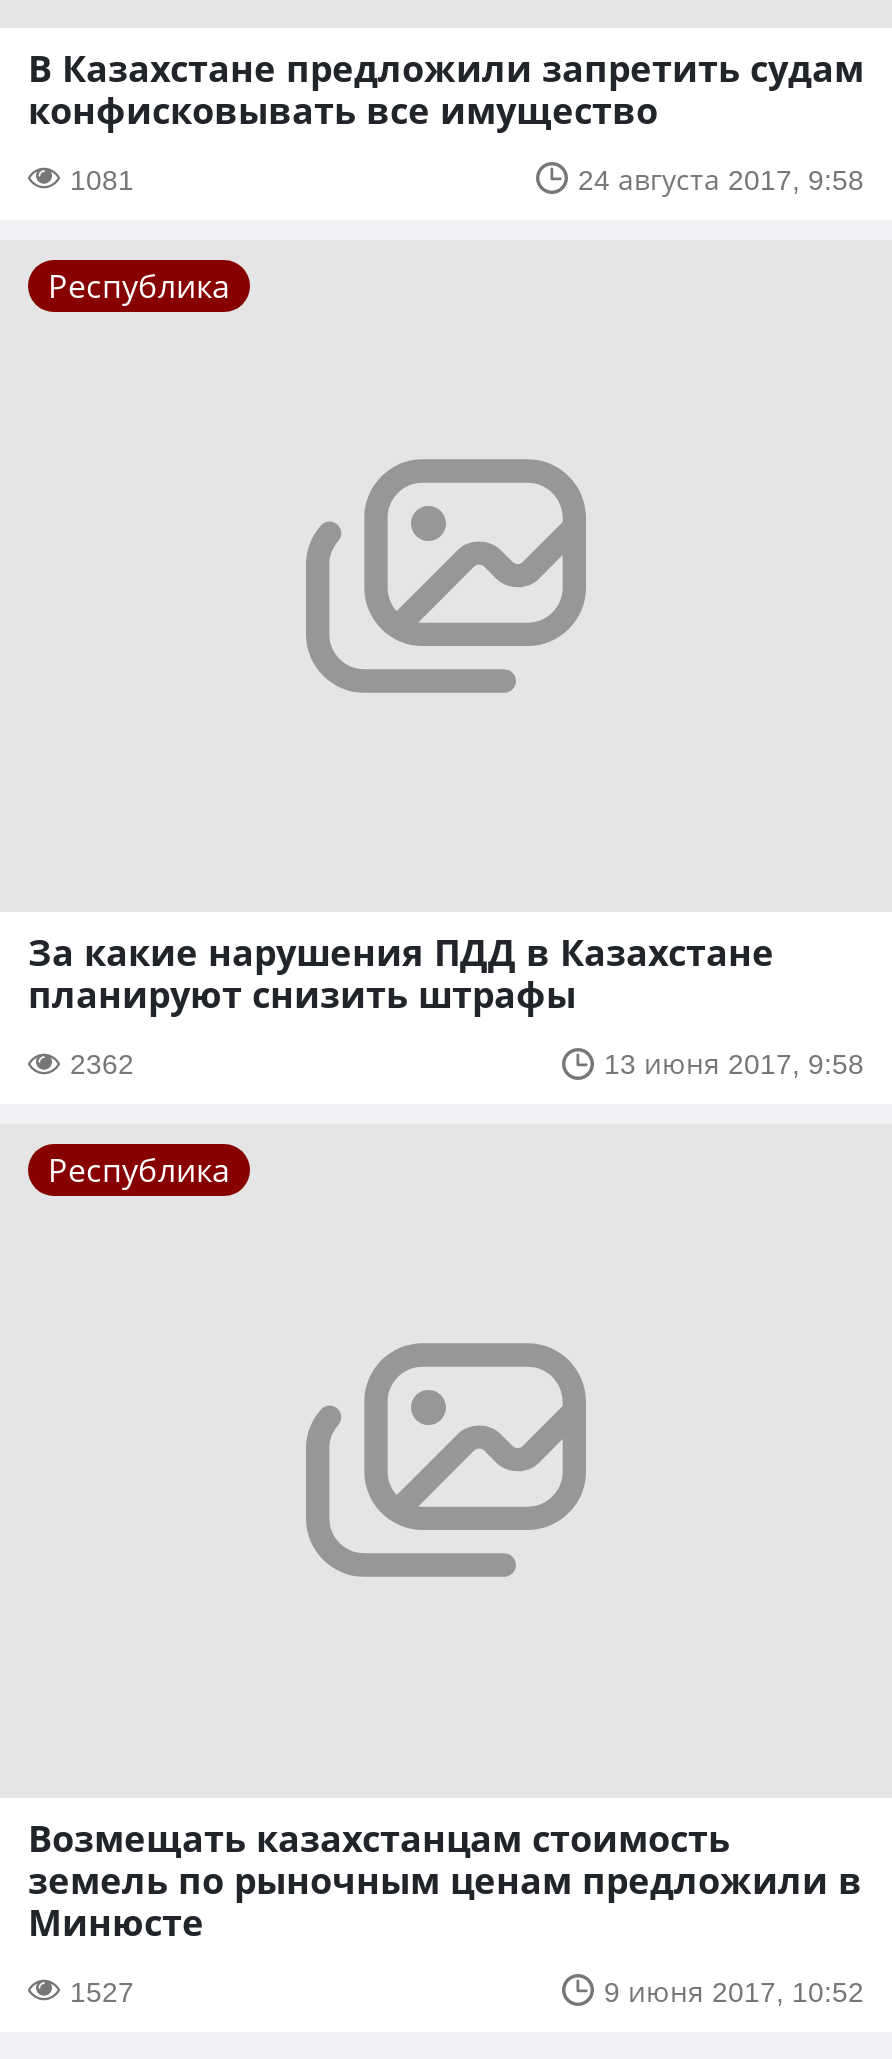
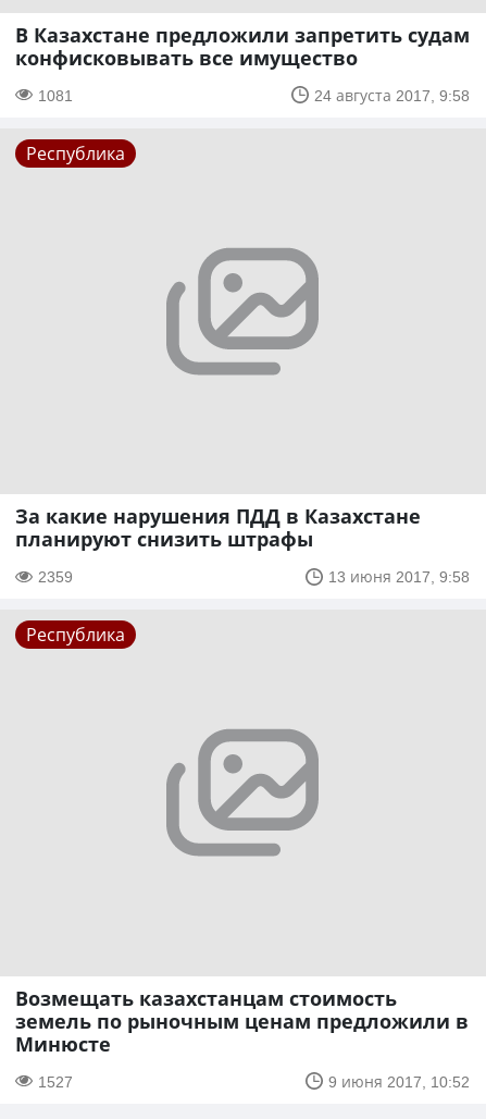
[70,1044,134,1082] 2362 -> [38,566,73,587] 2359

